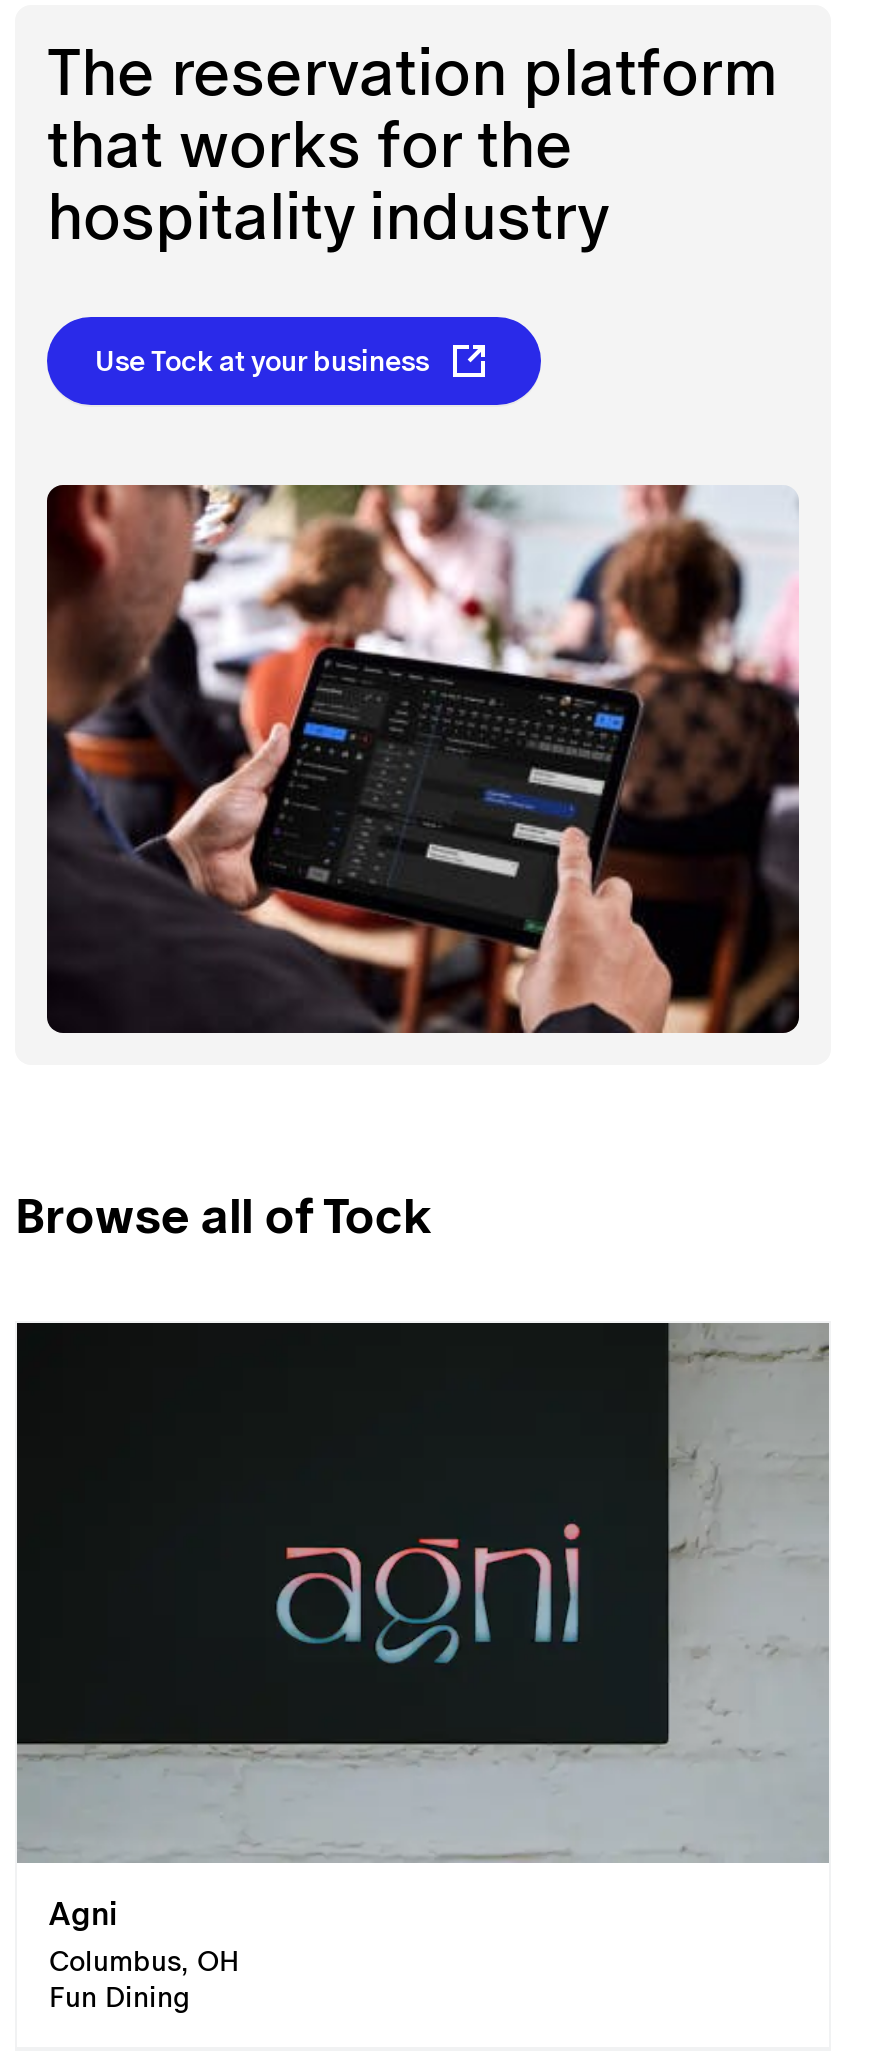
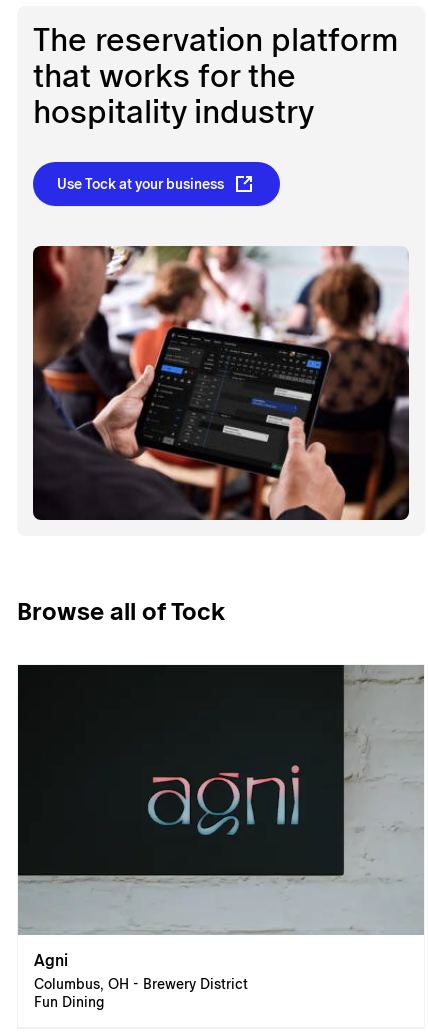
[49,1946,239,1978] Columbus, OH -> [34,976,248,992] Columbus, OH - Brewery District

